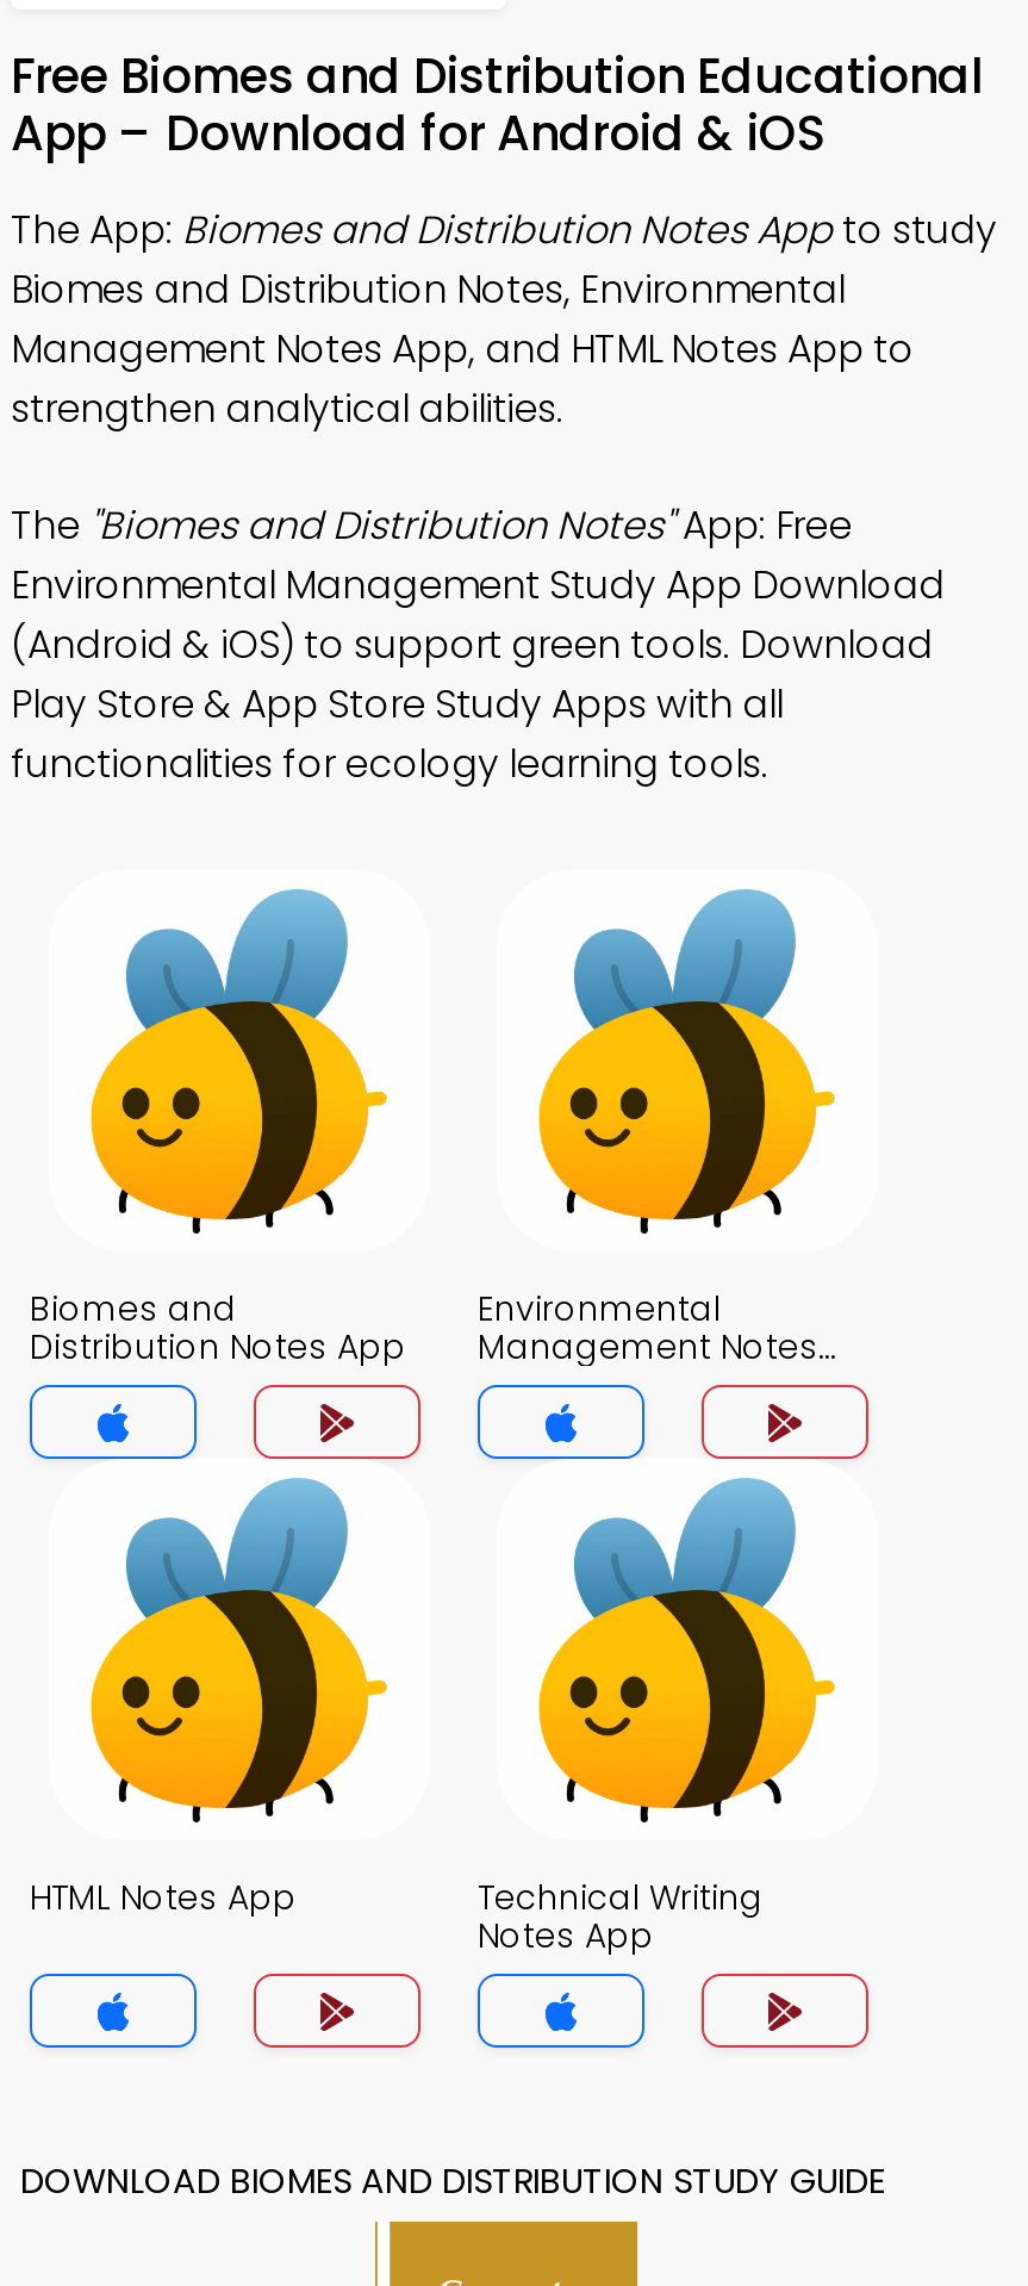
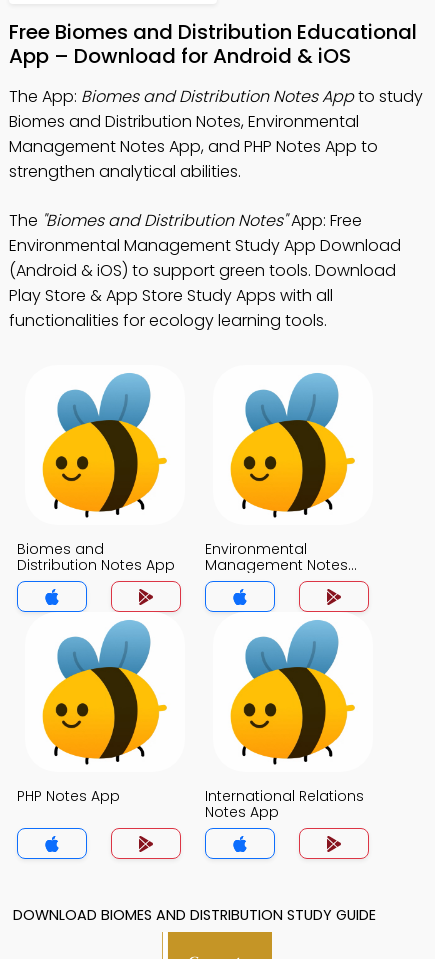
[11,322,914,377] Management Notes App, and HTML Notes App to -> [9,135,378,158] Management Notes App, and PHP Notes App to
[30,1874,764,1921] HTML Notes App | Technical Writing -> [17,786,364,806] PHP Notes App | International Relations

